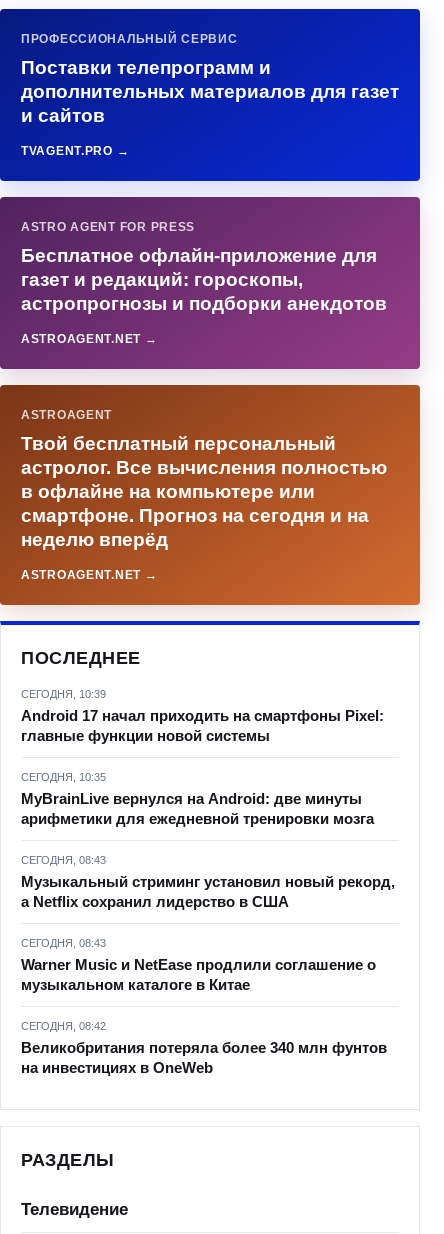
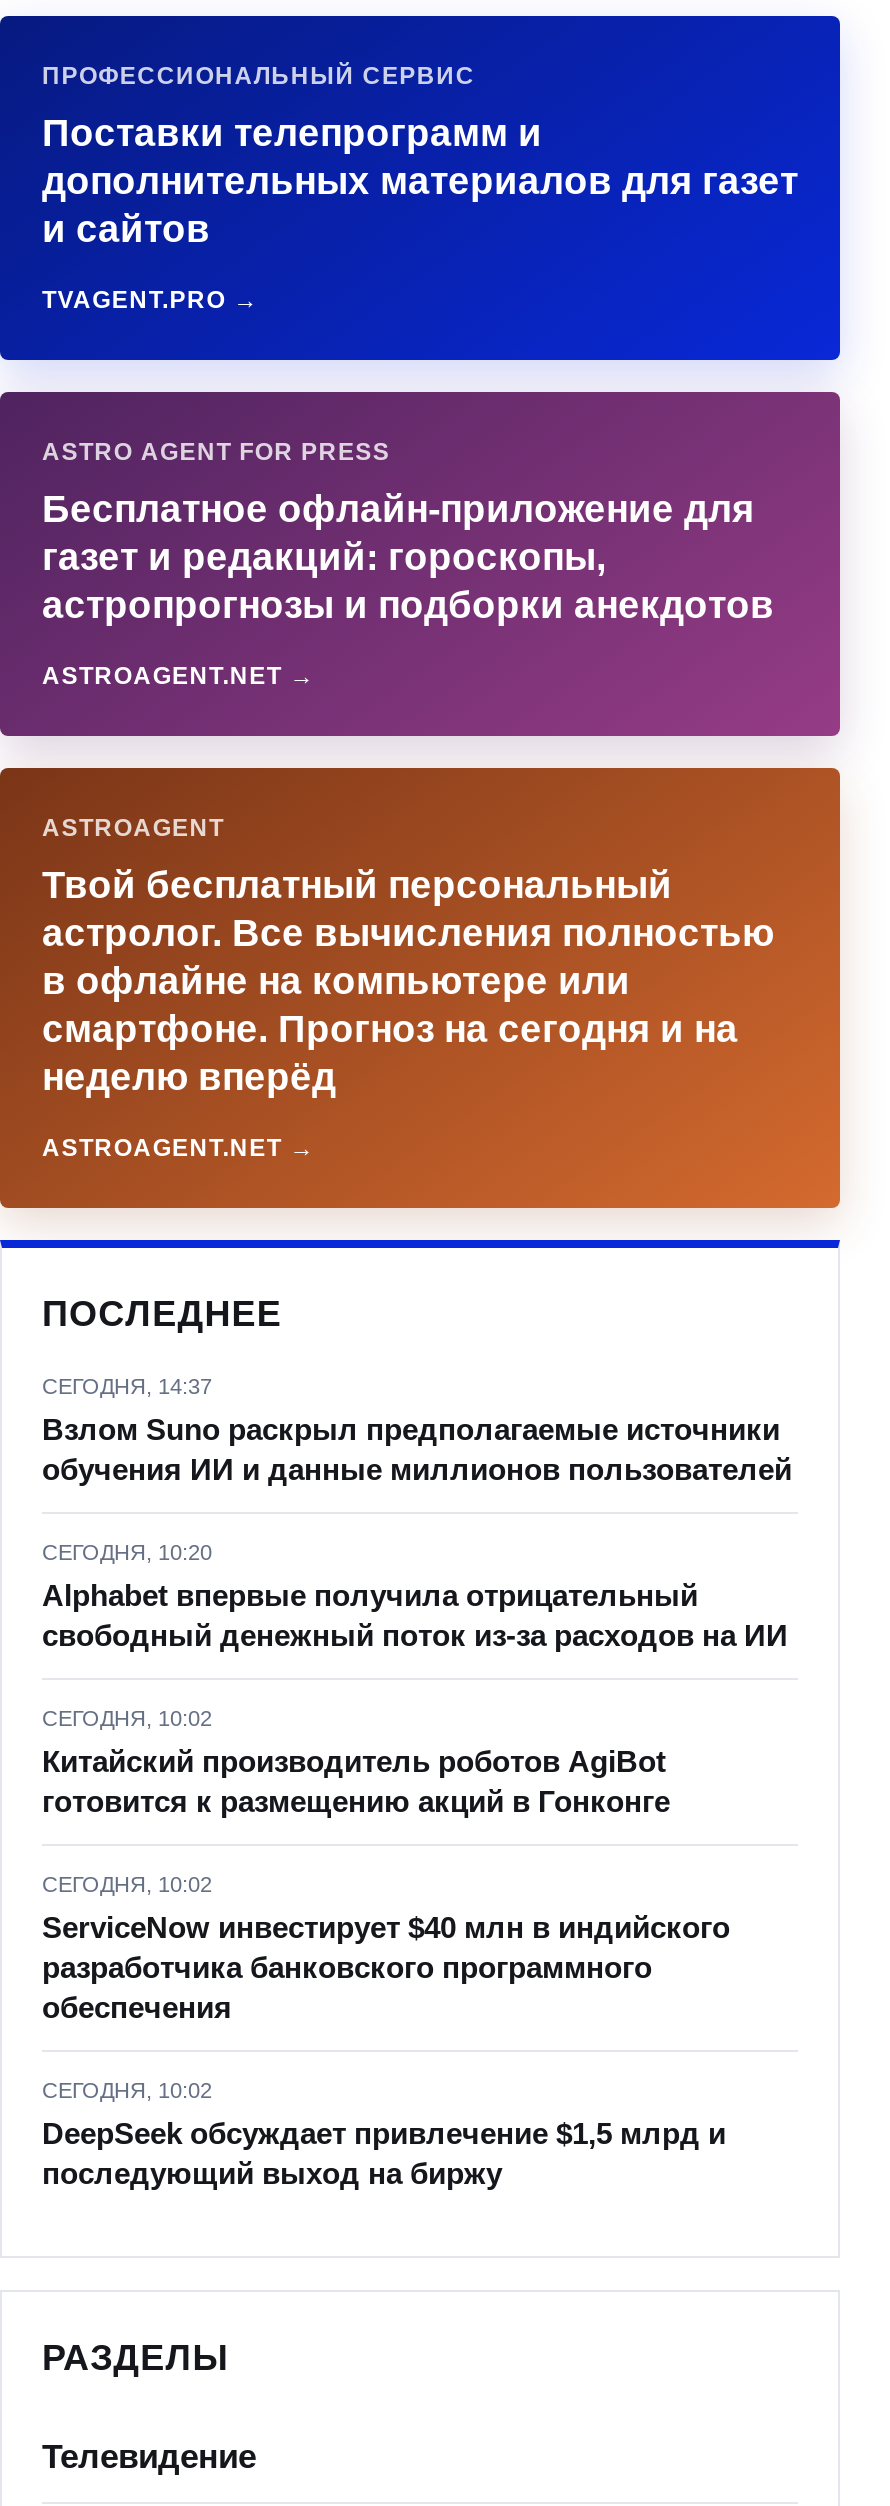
[21,688,384,744] СЕГОДНЯ, 10:39 | Android 17 начал приходить на смартфоны Pixel: | главные функции новой системы -> [42,1374,792,1486] СЕГОДНЯ, 14:37 | Взлом Suno раскрыл предполагаемые источники | обучения ИИ и данные миллионов пользователей
[21,771,374,827] СЕГОДНЯ, 10:35 | MyBrainLive вернулся на Android: две минуты | арифметики для ежедневной тренировки мозга -> [42,1540,788,1652] СЕГОДНЯ, 10:20 | Alphabet впервые получила отрицательный | свободный денежный поток из-за расходов на ИИ
[21,854,395,910] СЕГОДНЯ, 08:43 | Музыкальный стриминг установил новый рекорд, | а Netflix сохранил лидерство в США -> [42,1706,670,1818] СЕГОДНЯ, 10:02 | Китайский производитель роботов AgiBot | готовится к размещению акций в Гонконге
[21,937,376,993] СЕГОДНЯ, 08:43 | Warner Music и NetEase продлили соглашение о | музыкальном каталоге в Китае -> [42,1872,730,2024] СЕГОДНЯ, 10:02 | ServiceNow инвестирует $40 млн в индийского | разработчика банковского программного | обеспечения
[21,1020,387,1076] СЕГОДНЯ, 08:42 | Великобритания потеряла более 340 млн фунтов | на инвестициях в OneWeb -> [42,2078,726,2190] СЕГОДНЯ, 10:02 | DeepSeek обсуждает привлечение $1,5 млрд и | последующий выход на биржу

